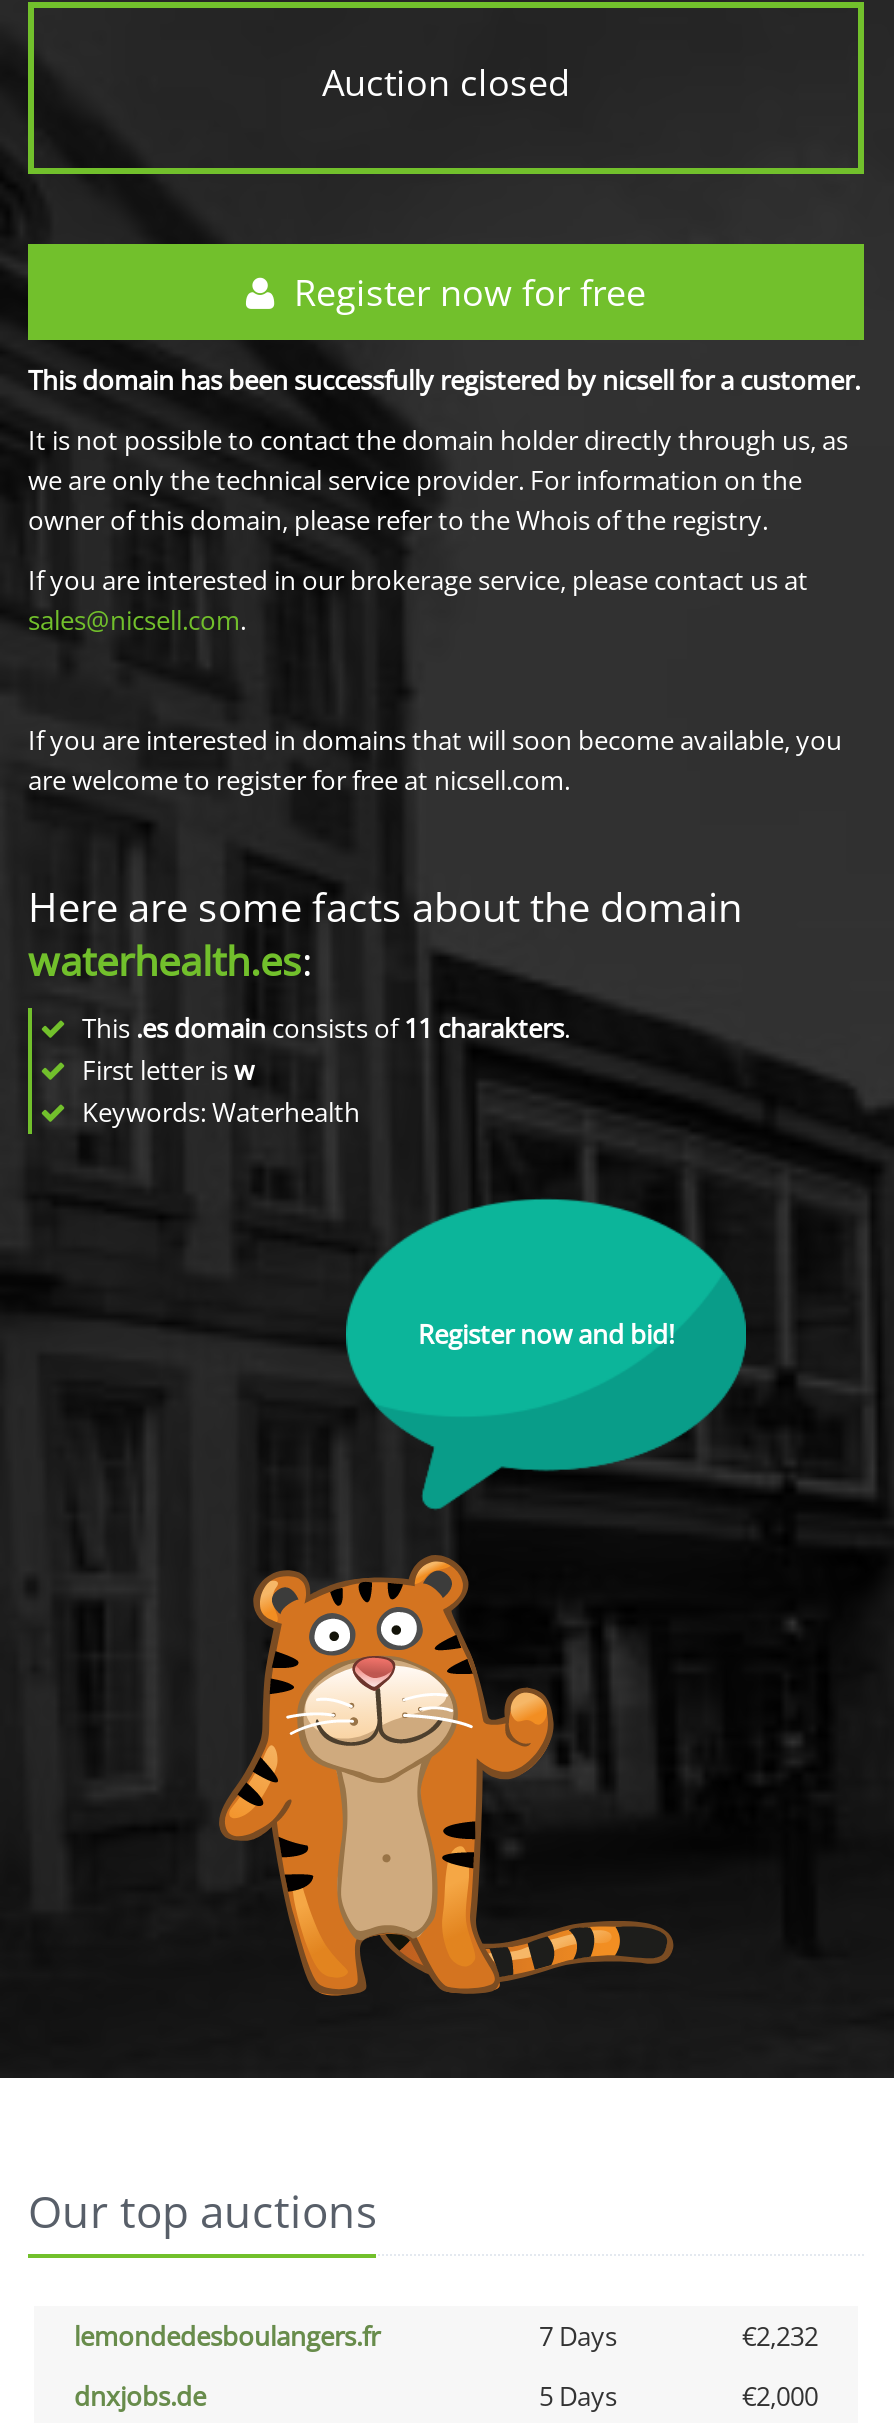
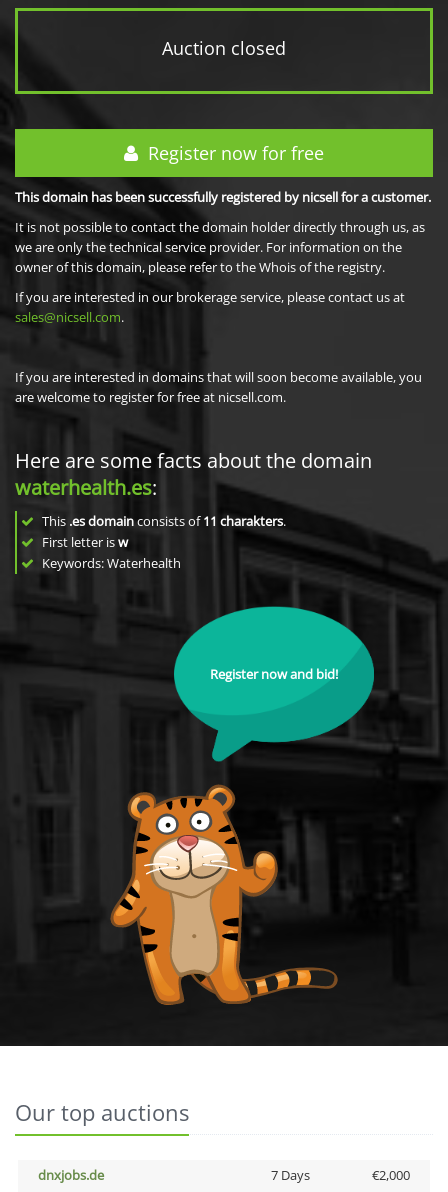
[74,2318,818,2354] lemondedesboulangers.fr | 7 Days | €2,232 -> none
[539,2378,617,2414] 5 Days -> [270,1166,309,1184] 7 Days

